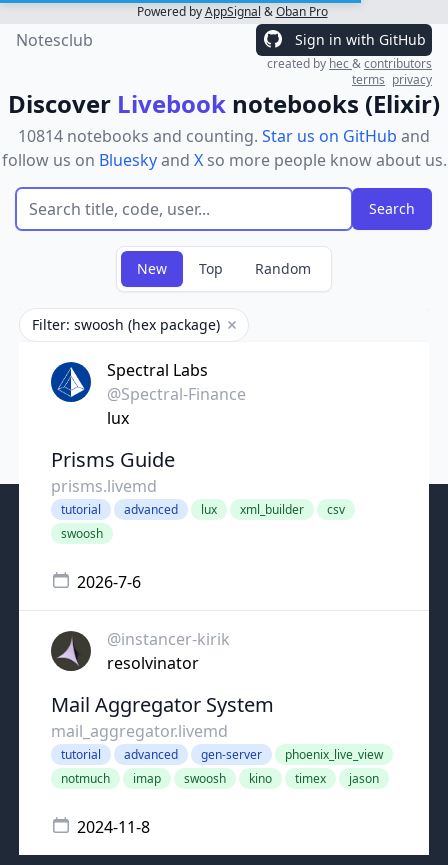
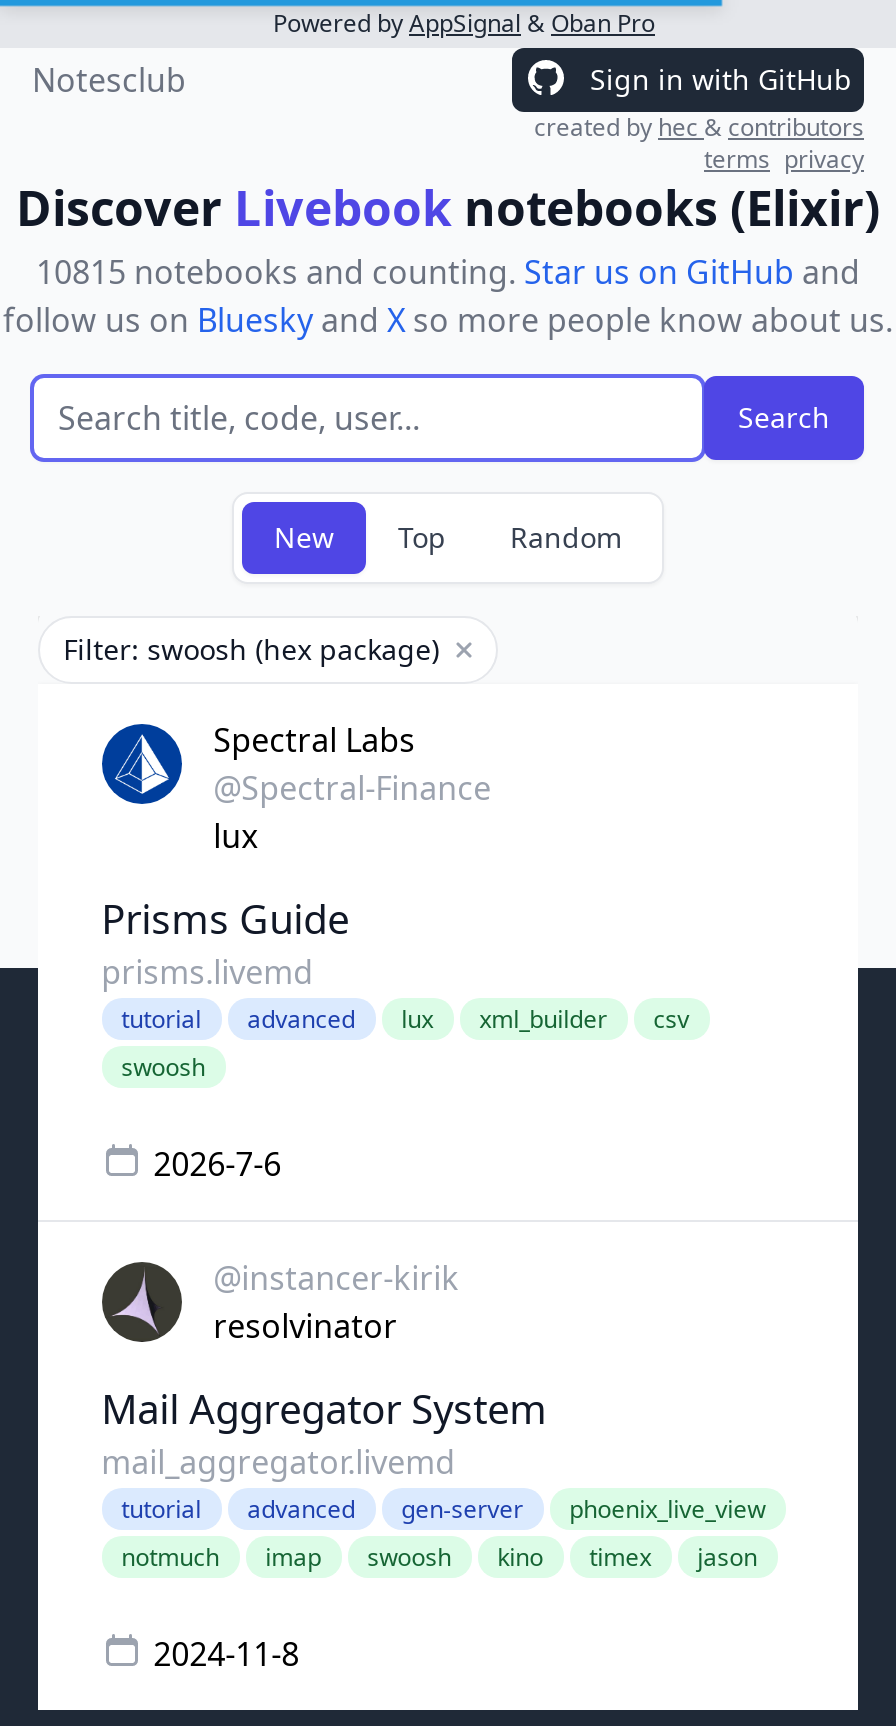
[18,125,430,147] 10814 notebooks and counting. Star us on GitHub and -> [36,250,860,294] 10815 notebooks and counting. Star us on GitHub and

